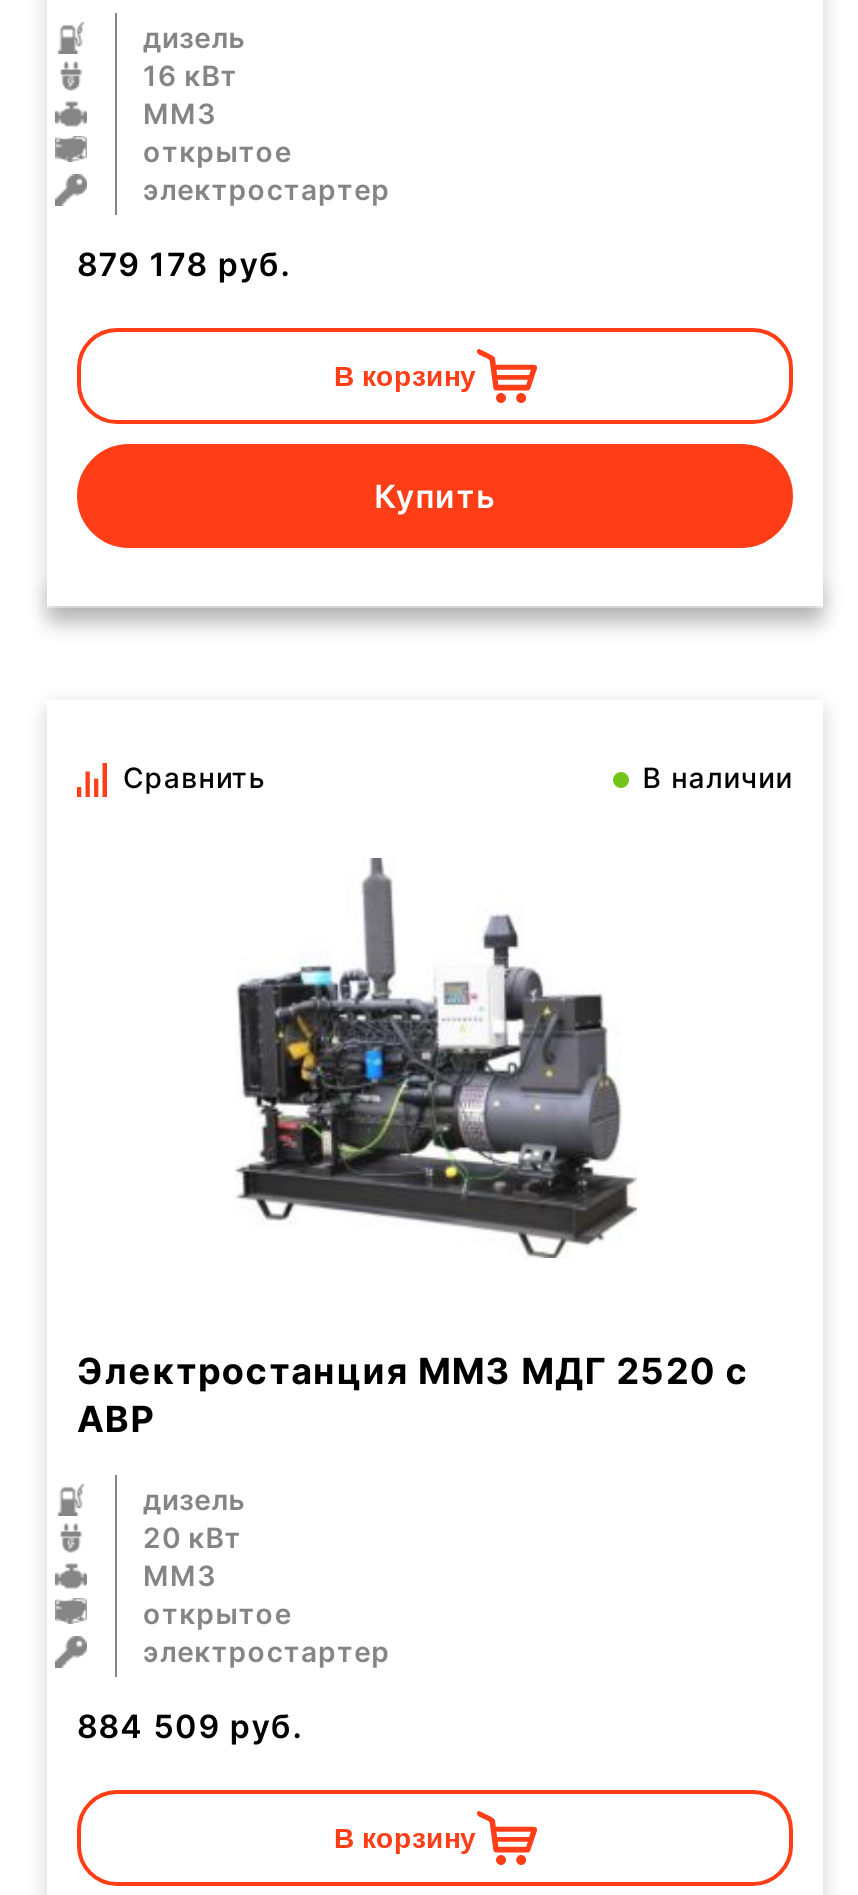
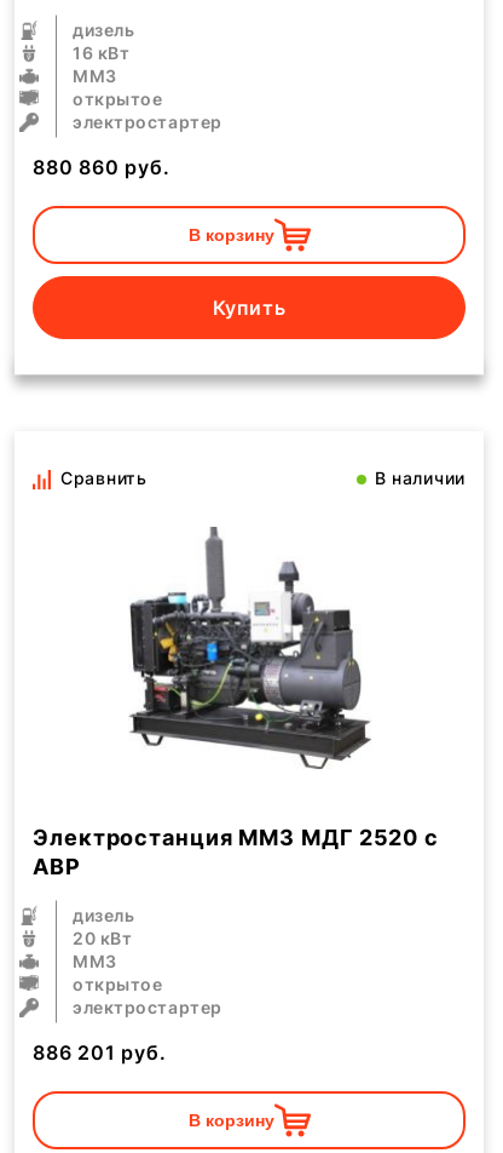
[77,244,292,284] 879 178 руб. -> [33,155,170,179] 880 860 руб.
[77,1706,304,1746] 884 509 руб. -> [33,1040,166,1065] 886 201 руб.

